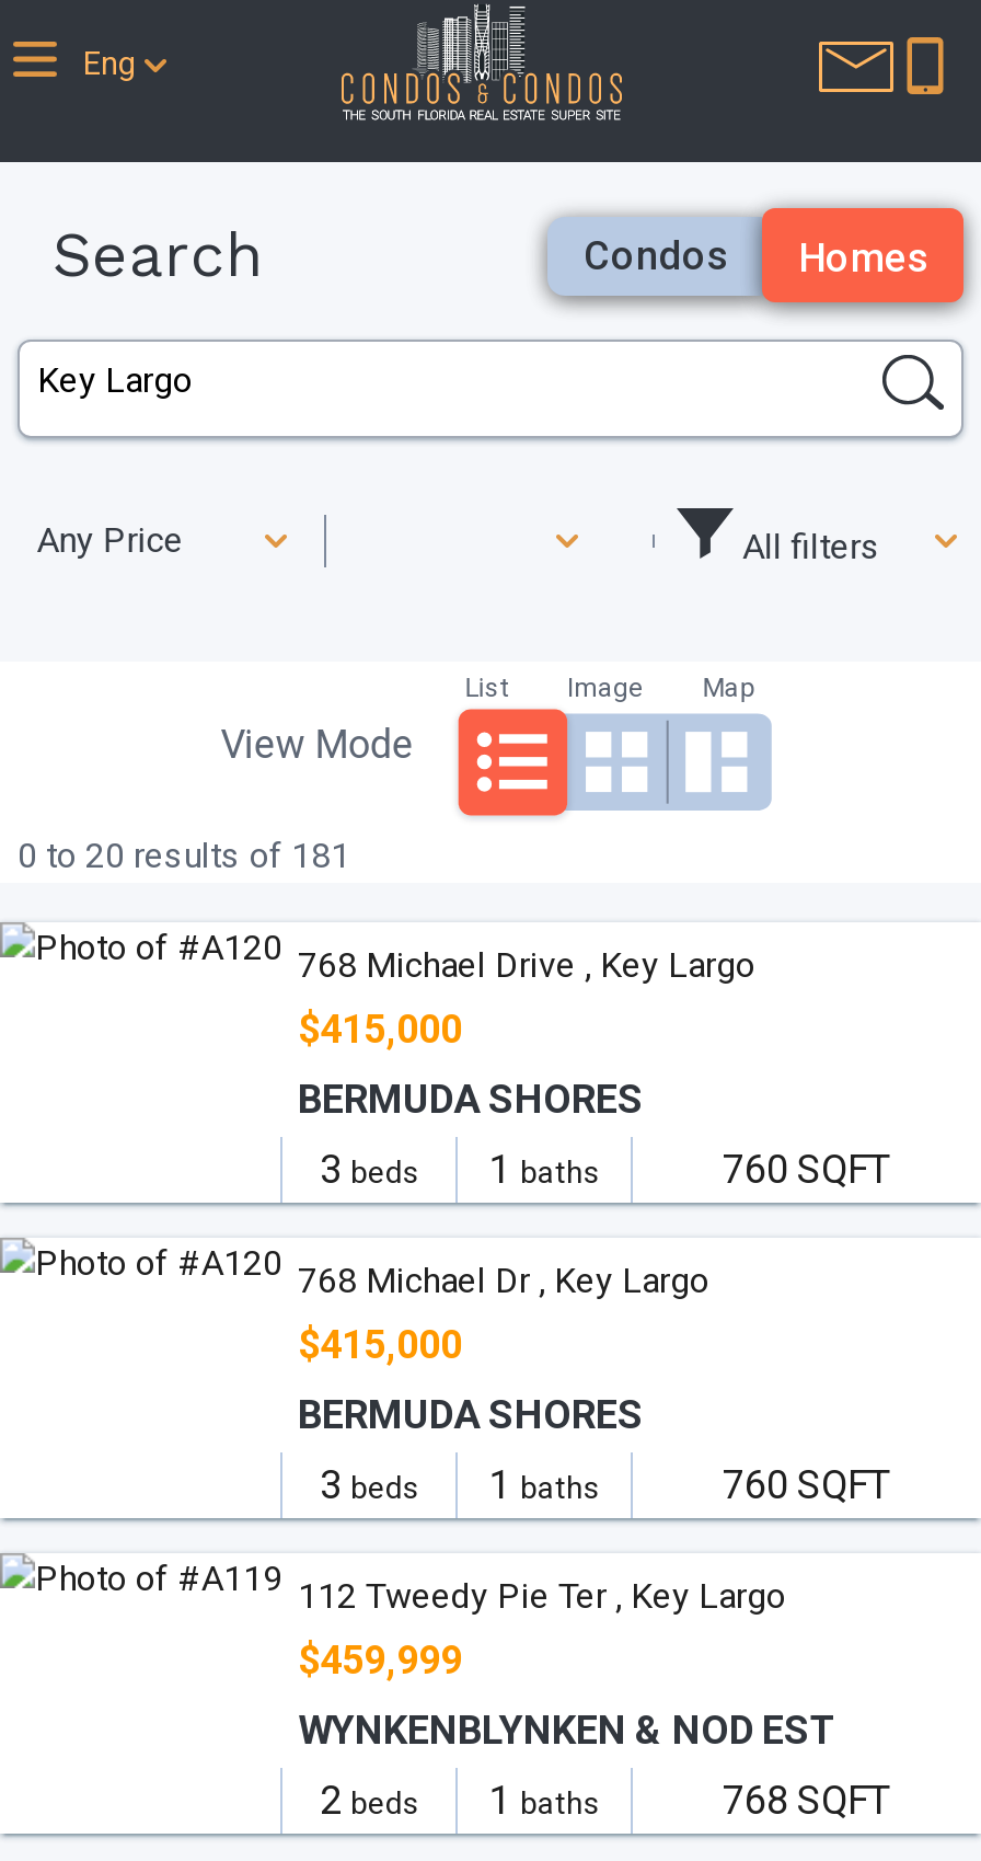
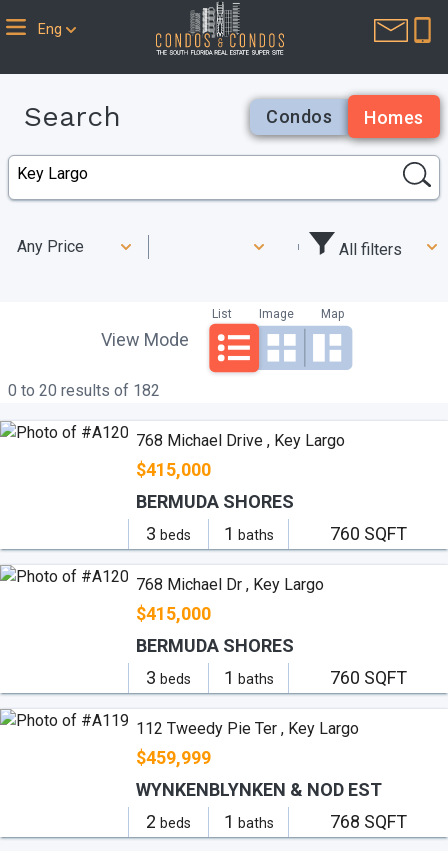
[18,835,350,877] 0 to 20 results of 181 -> [8,381,160,400] 0 to 20 results of 182

